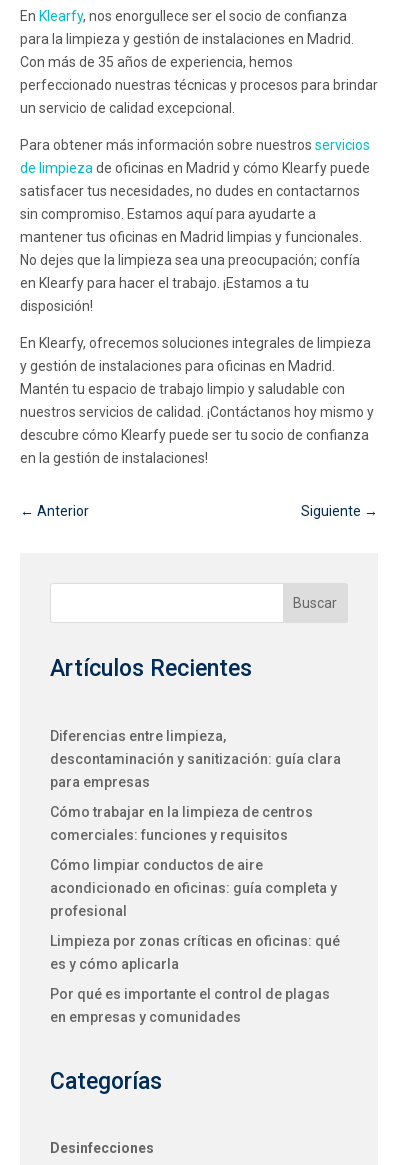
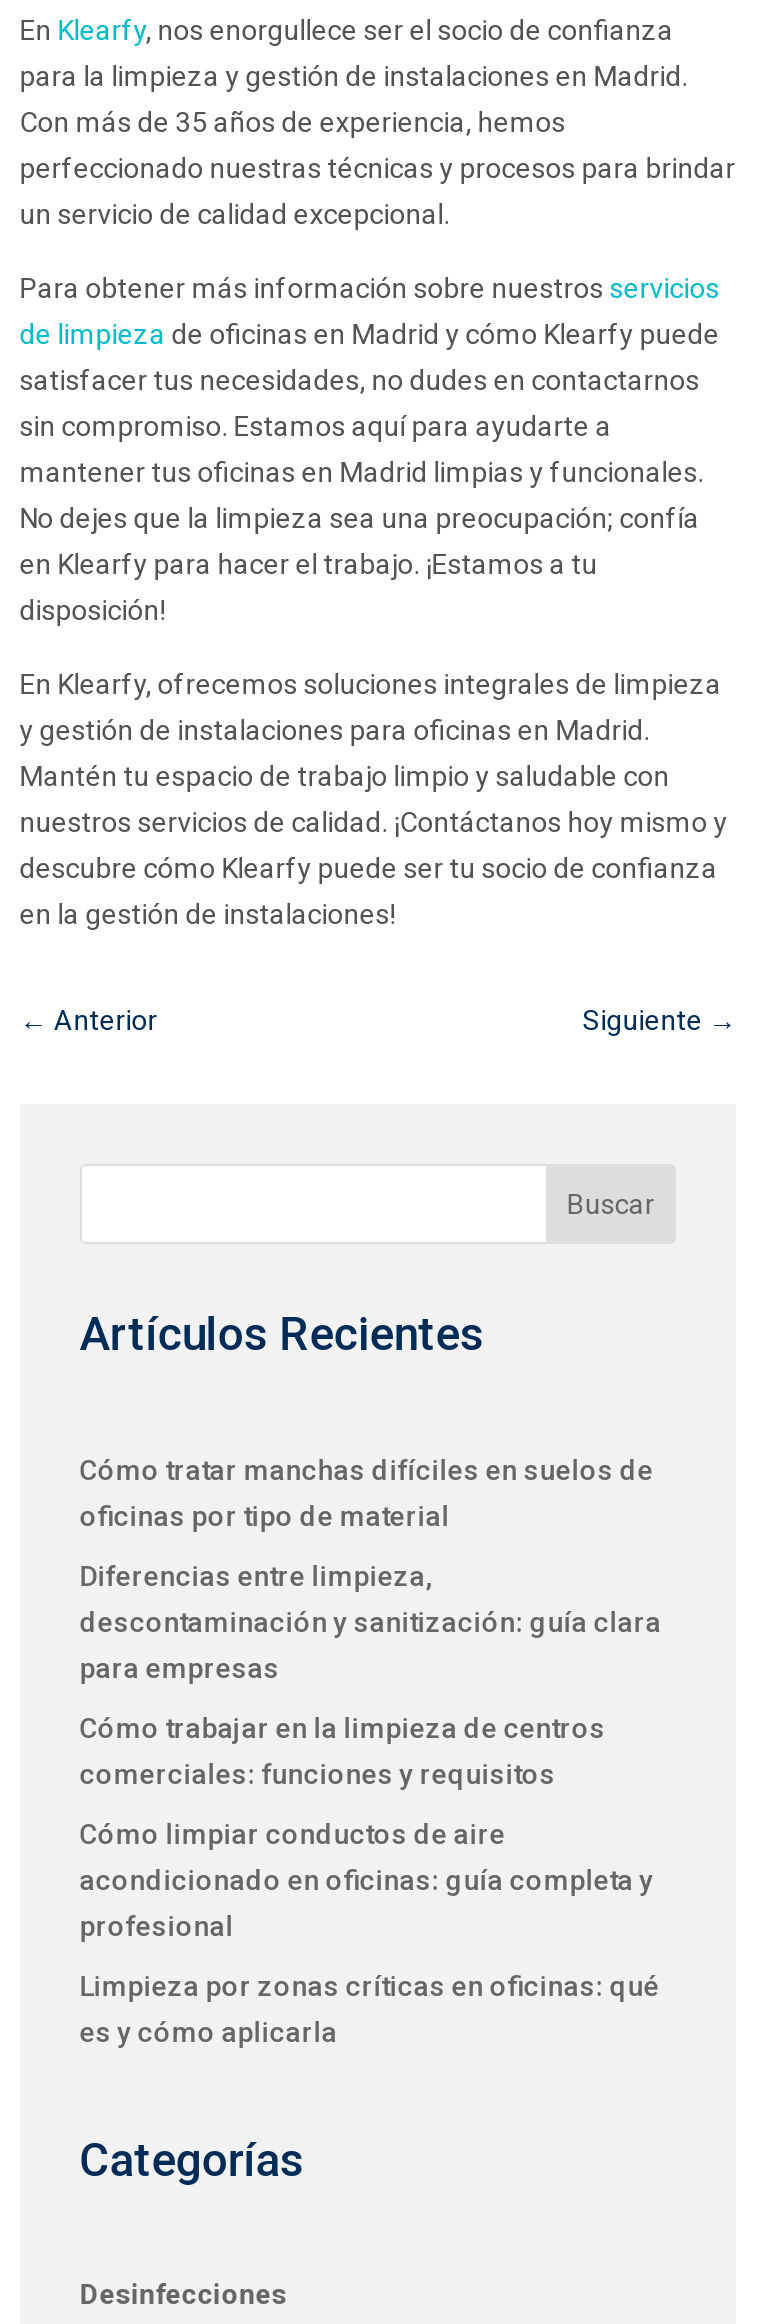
none -> [80,1453,654,1531] Cómo tratar manchas difíciles en suelos de | oficinas por tipo de material
moved [50,728,341,972] -> [80,1559,662,2047]: Diferencias entre limpieza, | descontaminación y sanitización: guía clara | para empresas | ... | Limpieza por zonas críticas en oficinas: qué | es y cómo aplicarla
[50,986,330,1025] Por qué es importante el control de plagas | en empresas y comunidades -> none

